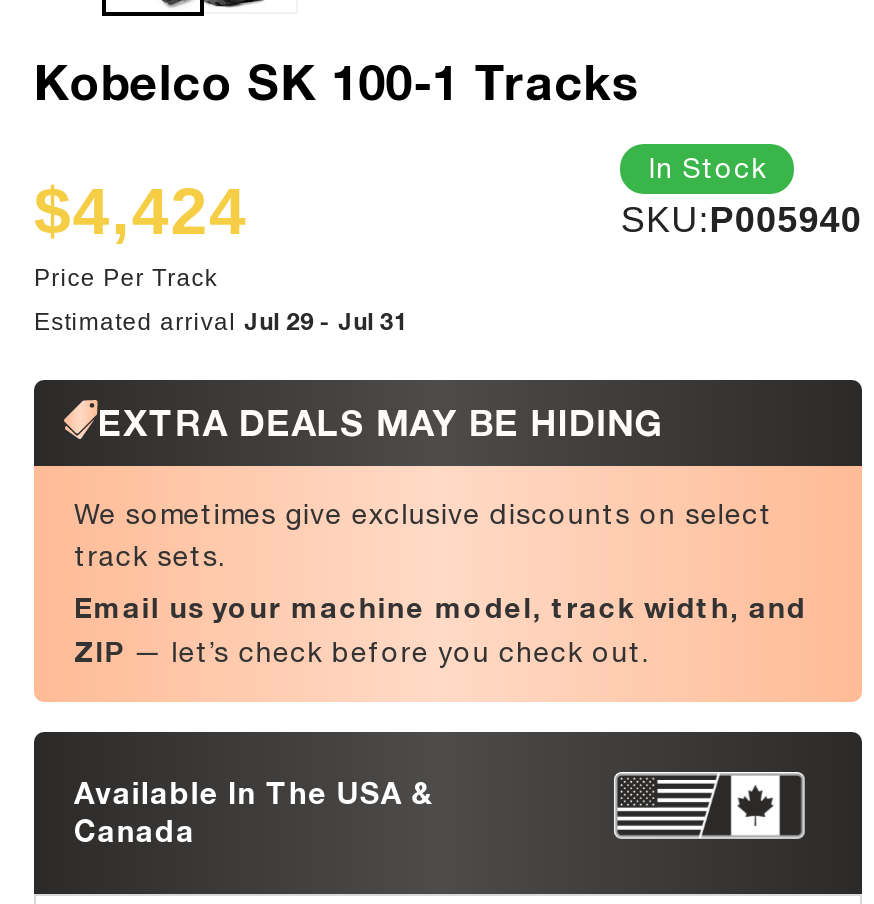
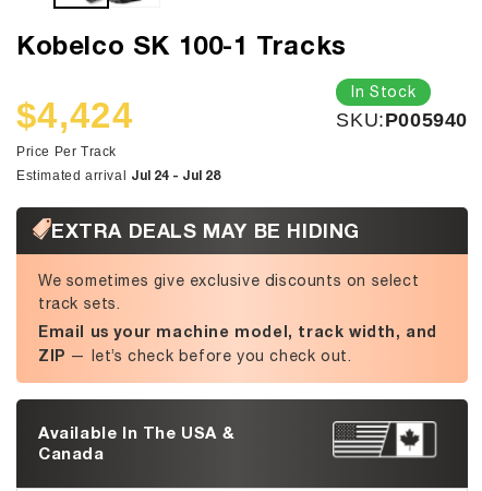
[34,306,408,336] Estimated arrival Jul 29 - Jul 31 -> [16,167,220,183] Estimated arrival Jul 24 - Jul 28

